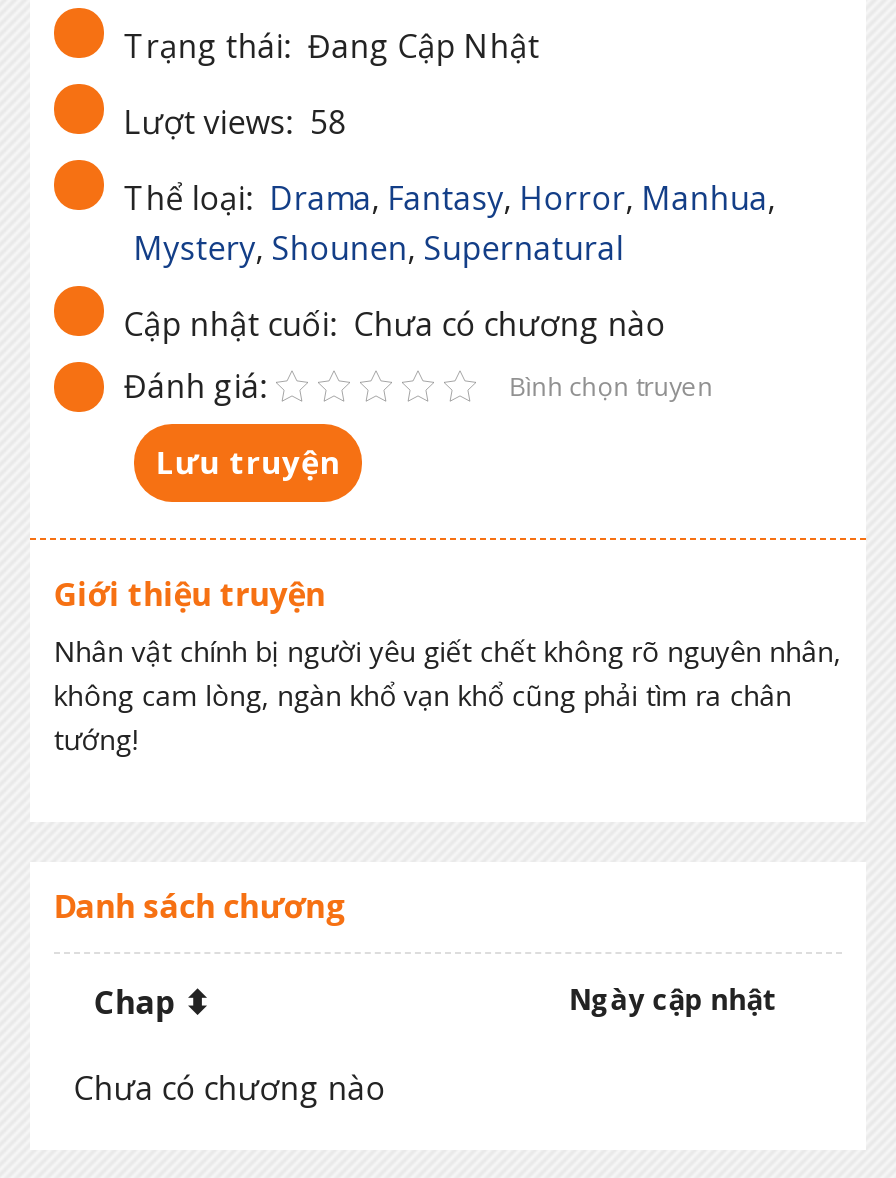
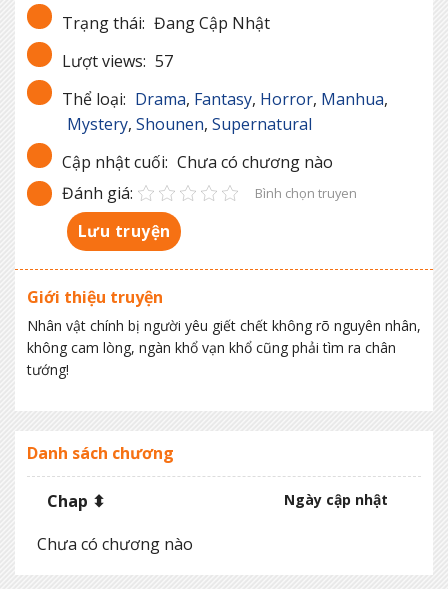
[124,99,346,143] Lượt views: 58 -> [62,50,173,72] Lượt views: 57

